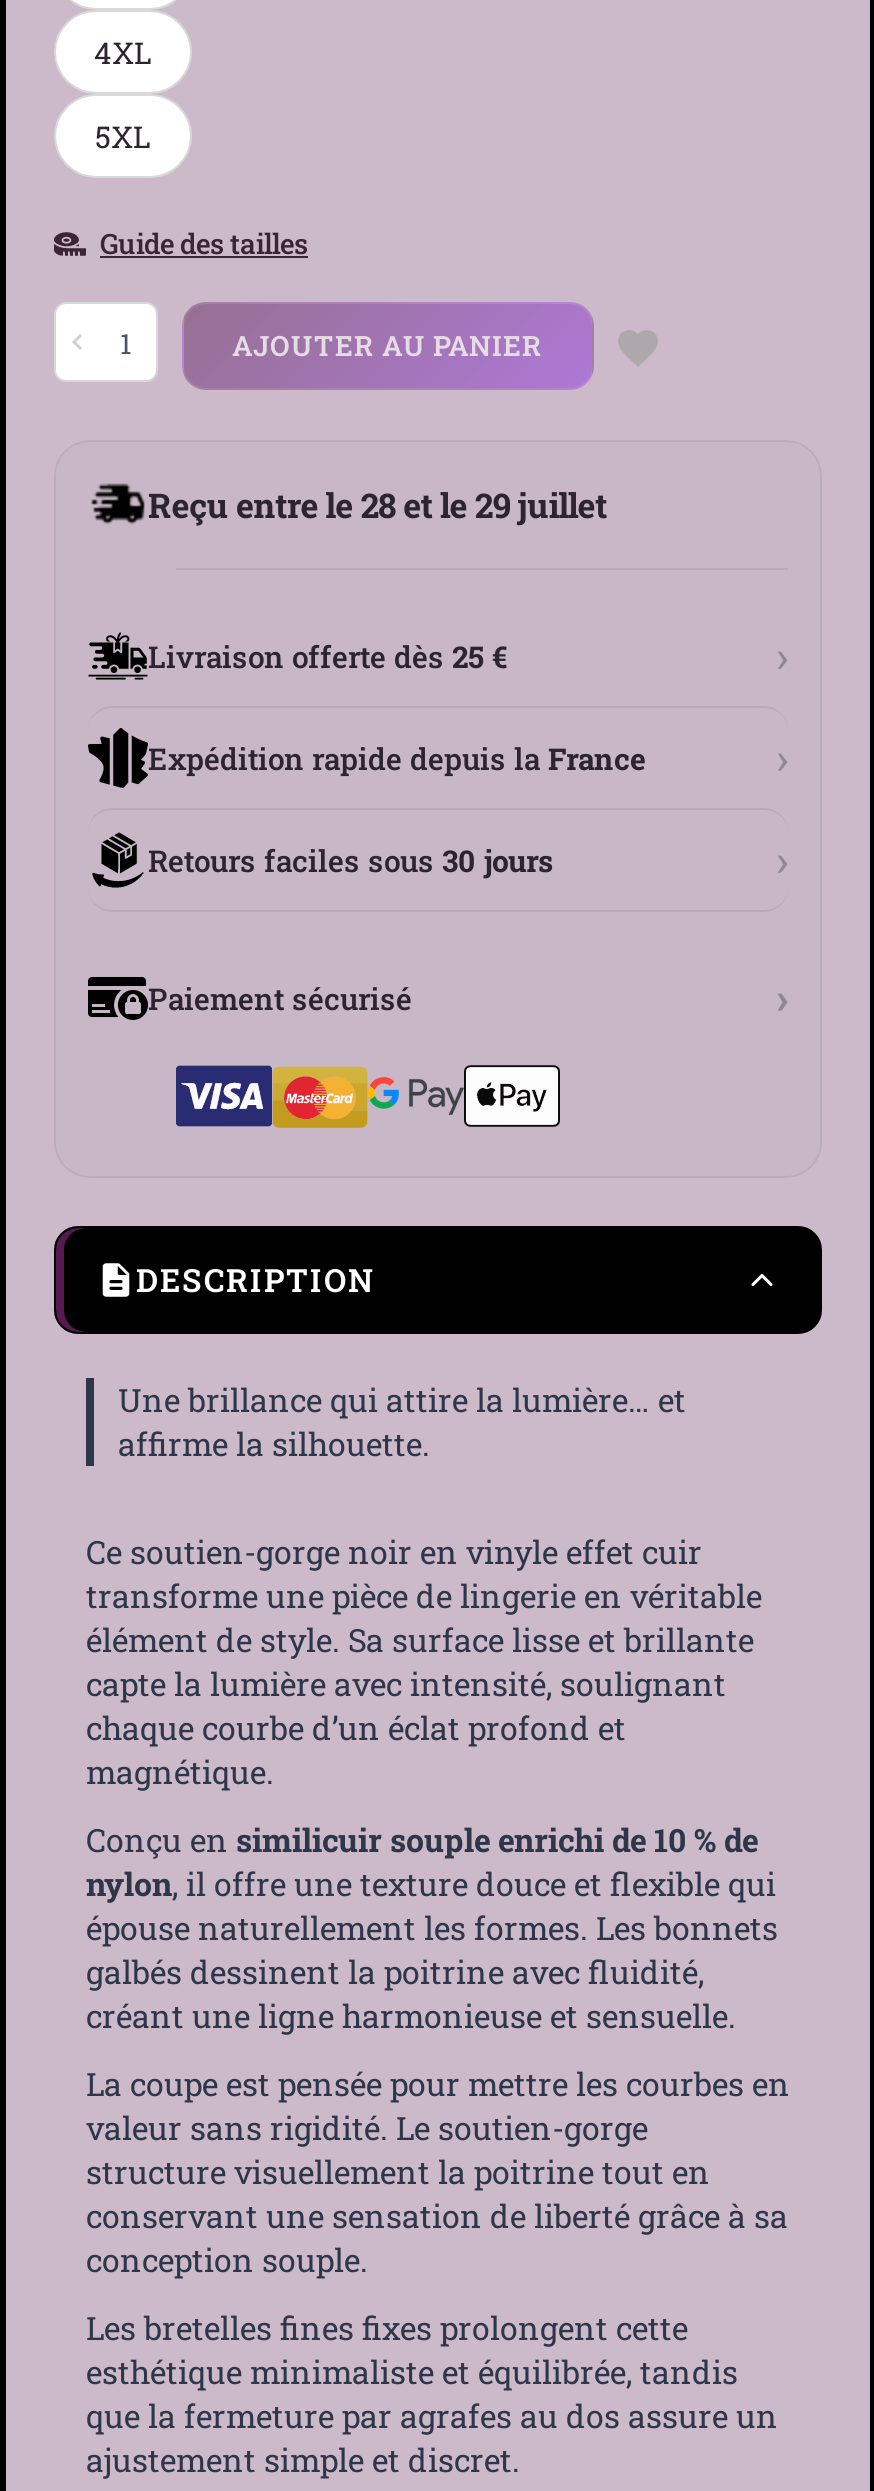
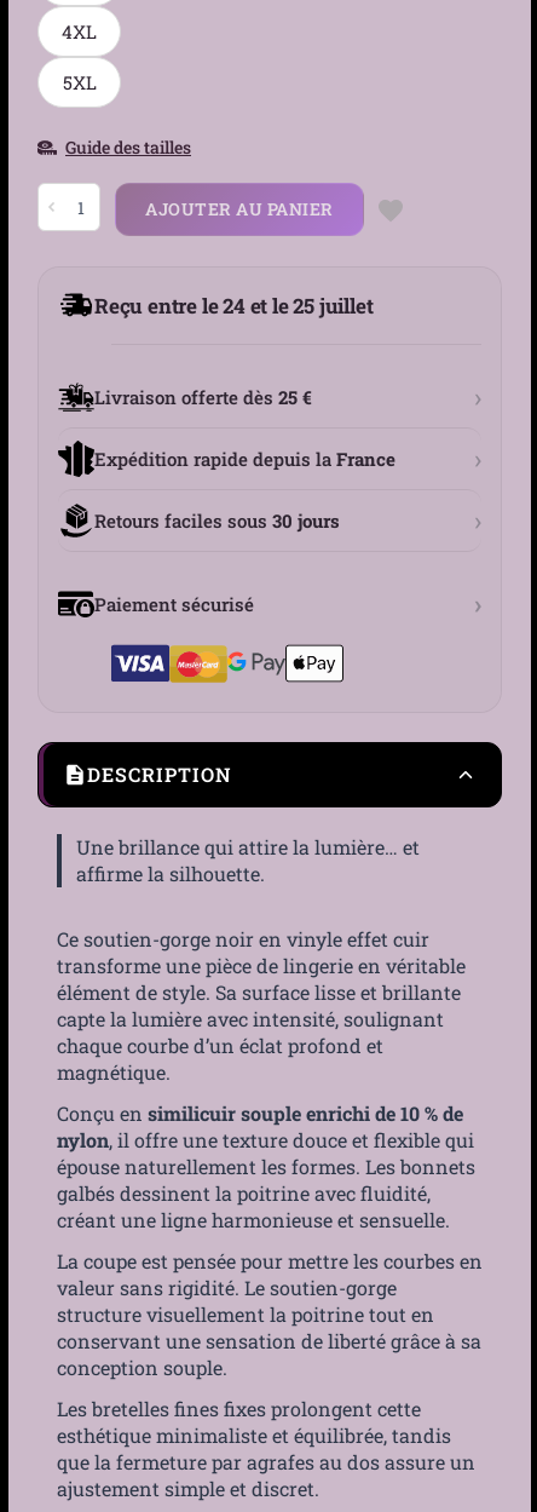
[148,481,607,527] Reçu entre le 28 et le 29 juillet -> [94,291,373,319] Reçu entre le 24 et le 25 juillet

